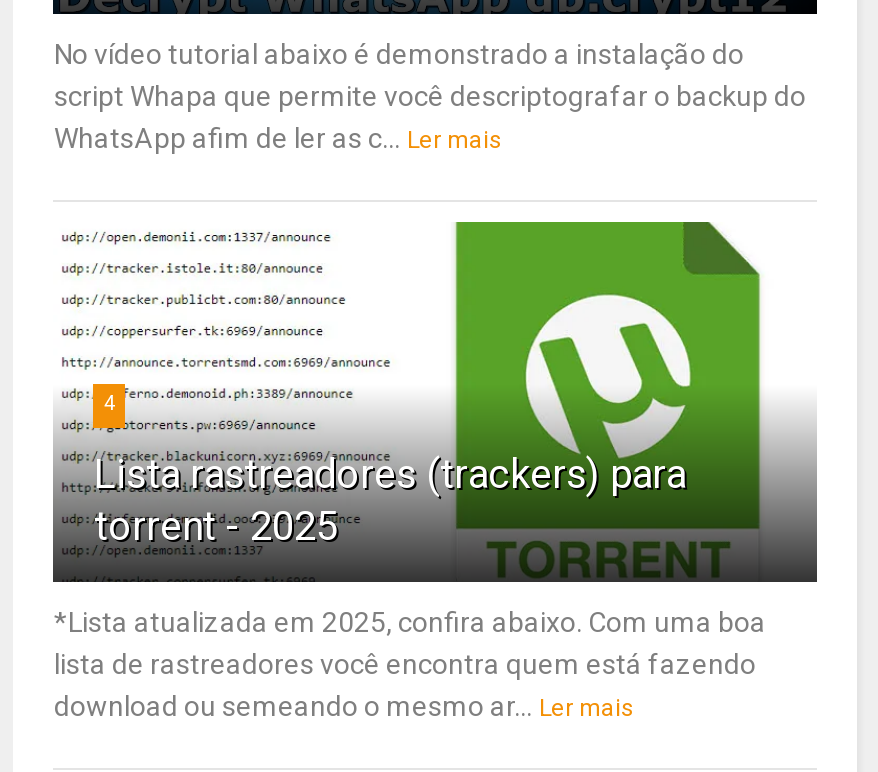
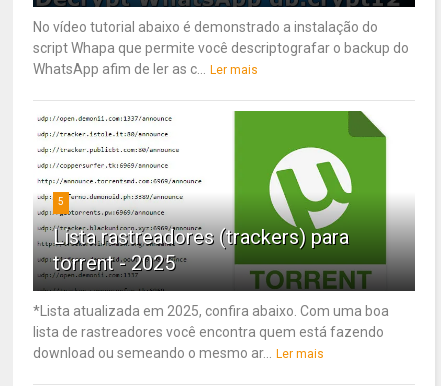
[104,391,116,413] 4 -> [58,196,64,207] 5

